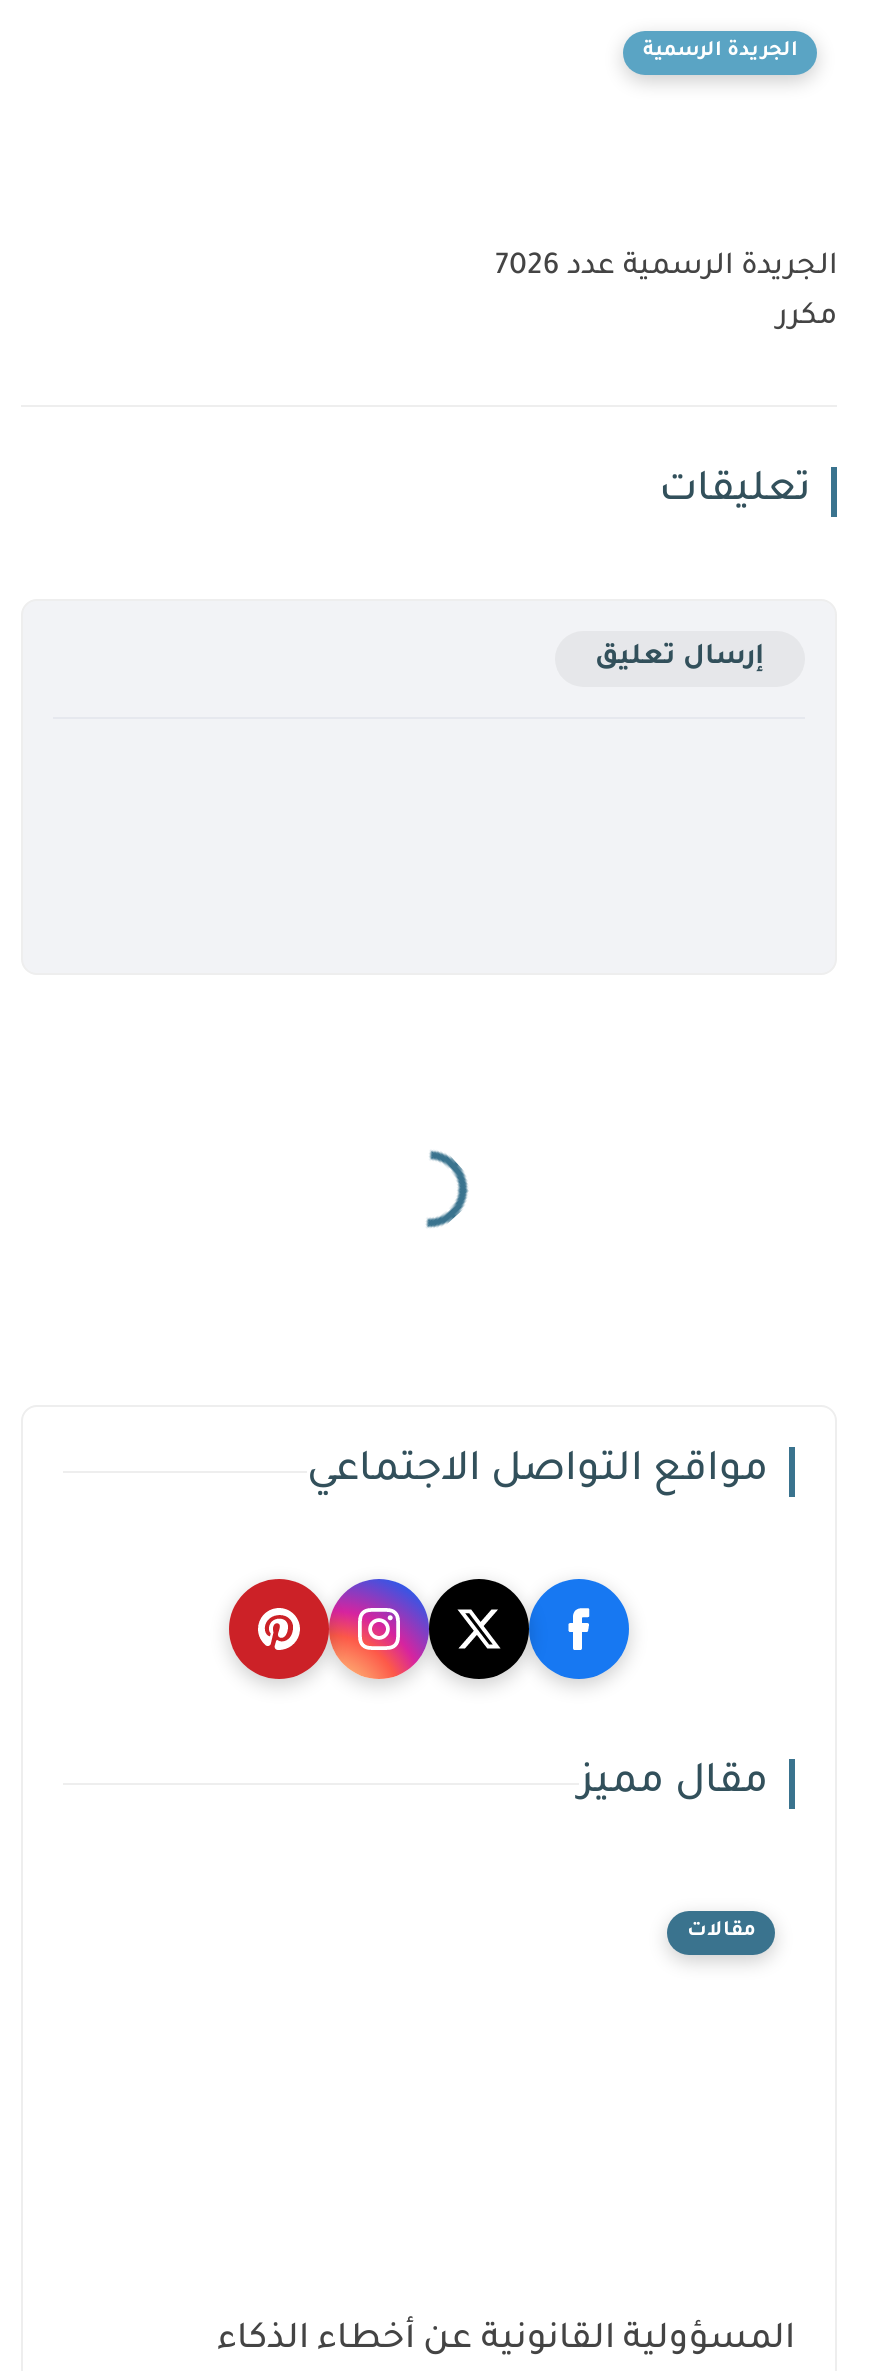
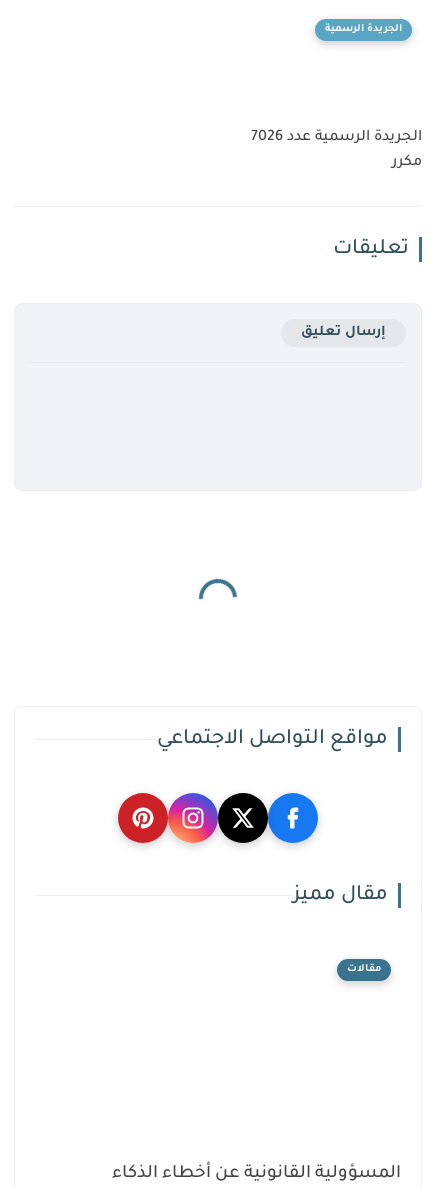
[391,1151,469,1229] [image] -> [198,578,237,617] [image]

